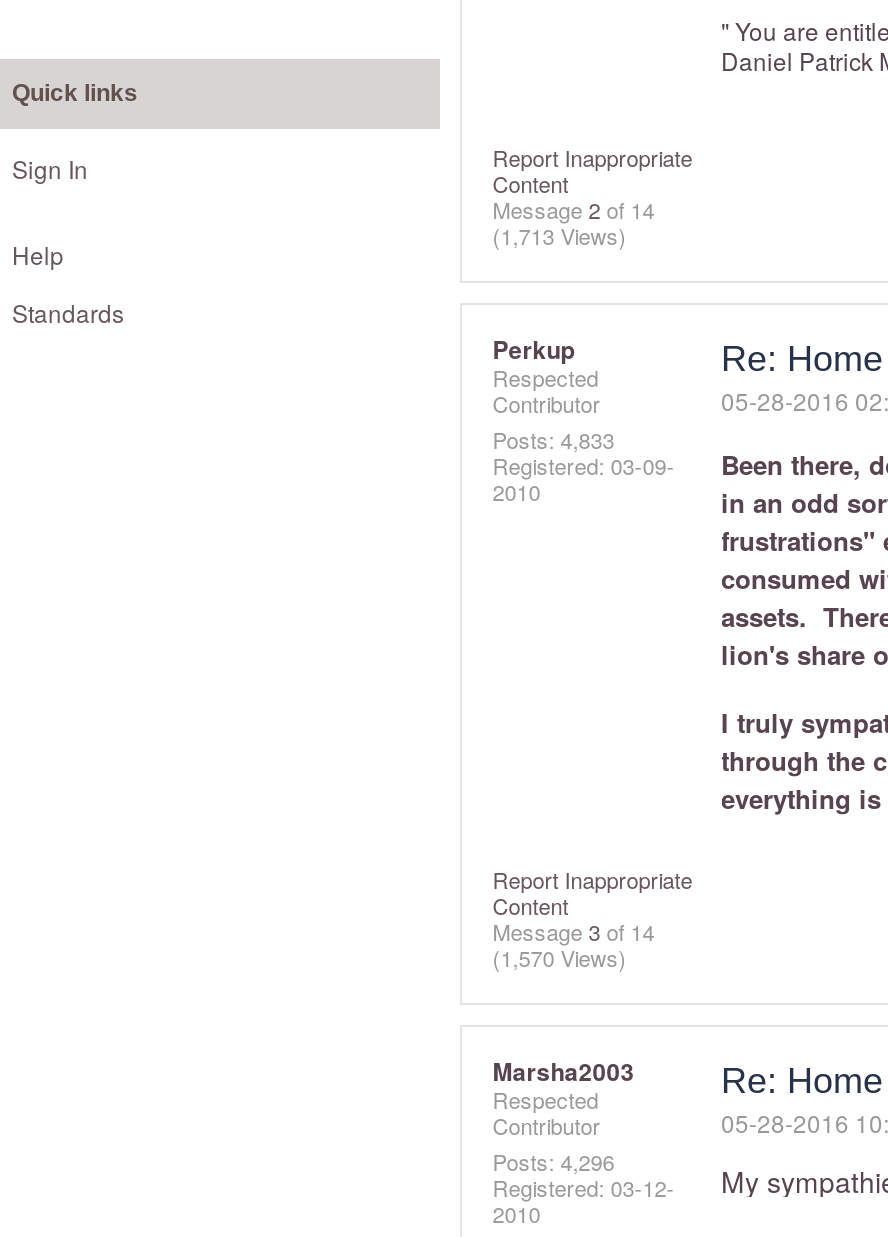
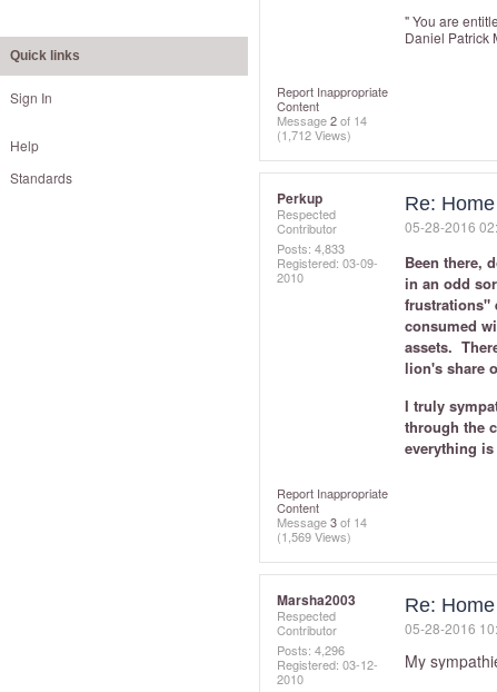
[492,219,626,251] (1,713 Views) -> [277,126,352,144] (1,712 Views)
[492,941,626,973] (1,570 Views) -> [277,527,352,545] (1,569 Views)

